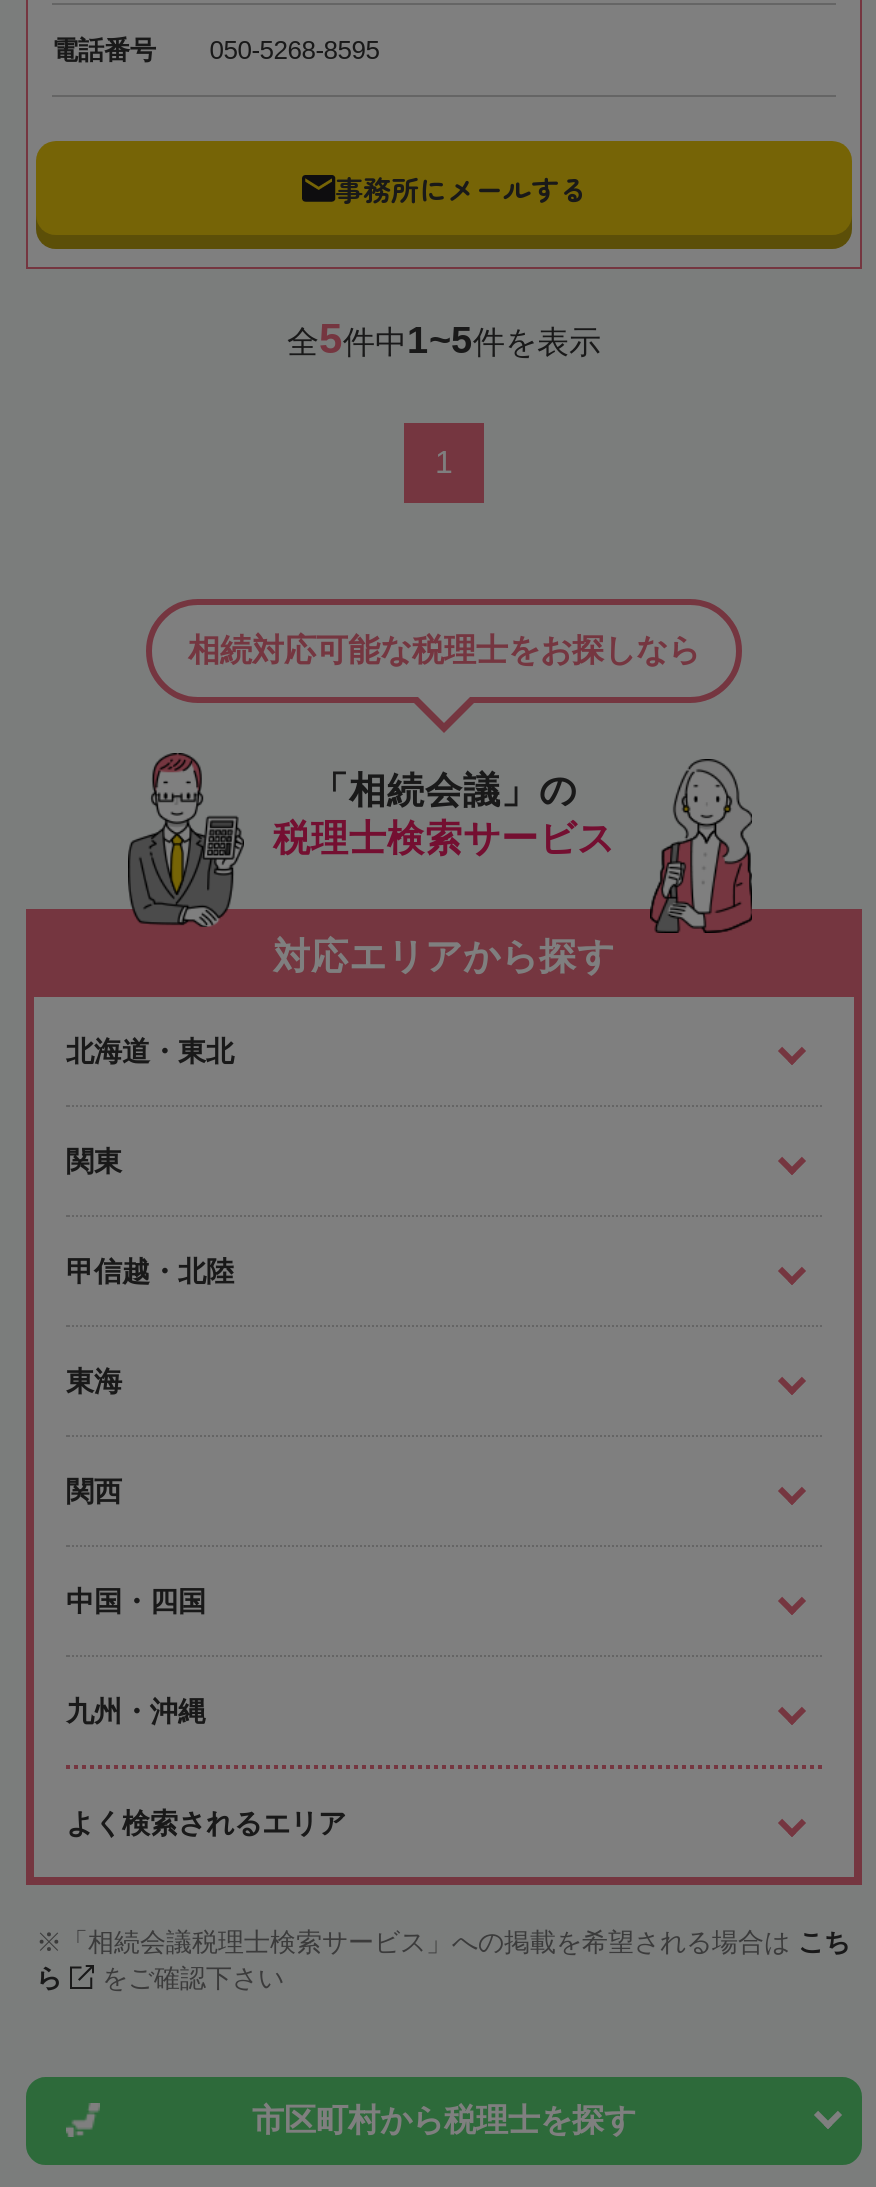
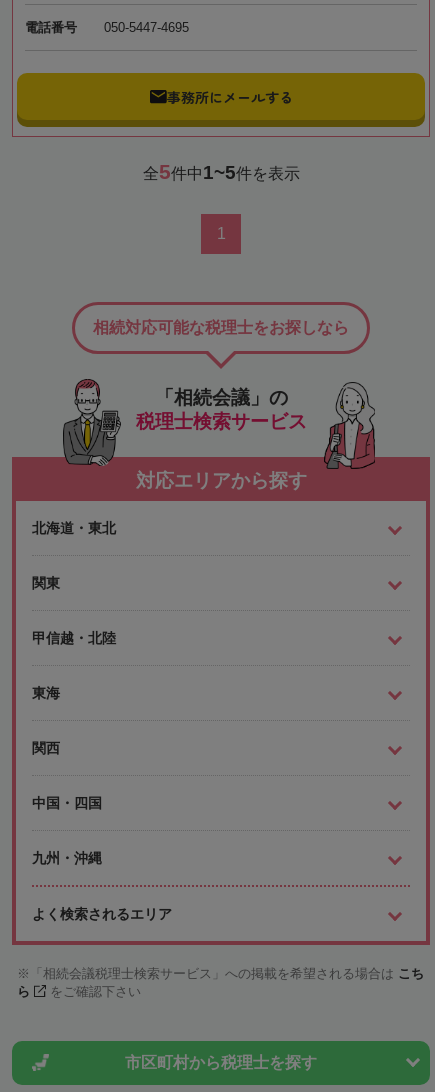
[52,36,379,66] 電話番号 050-5268-8595 -> [25,20,189,35] 電話番号 050-5447-4695

